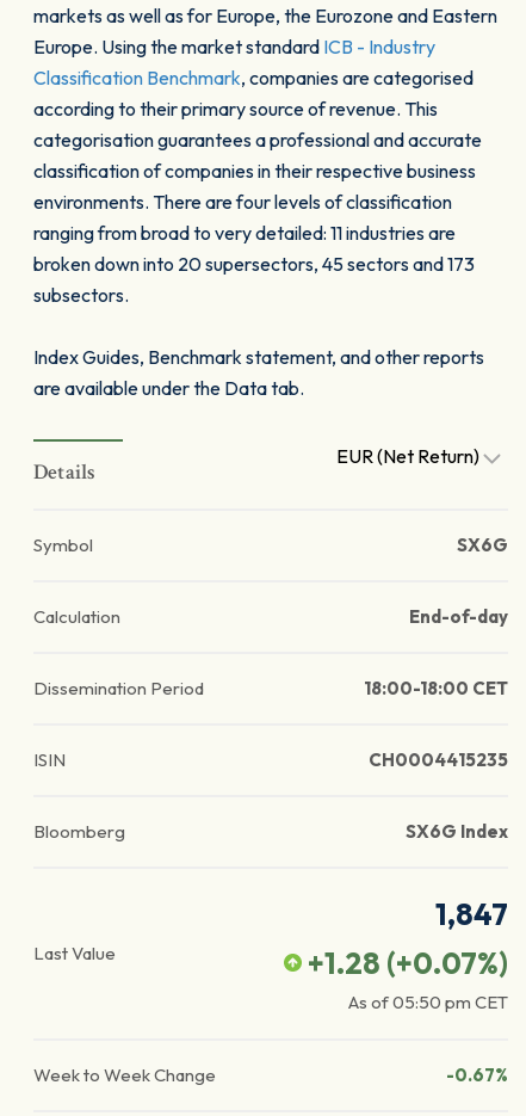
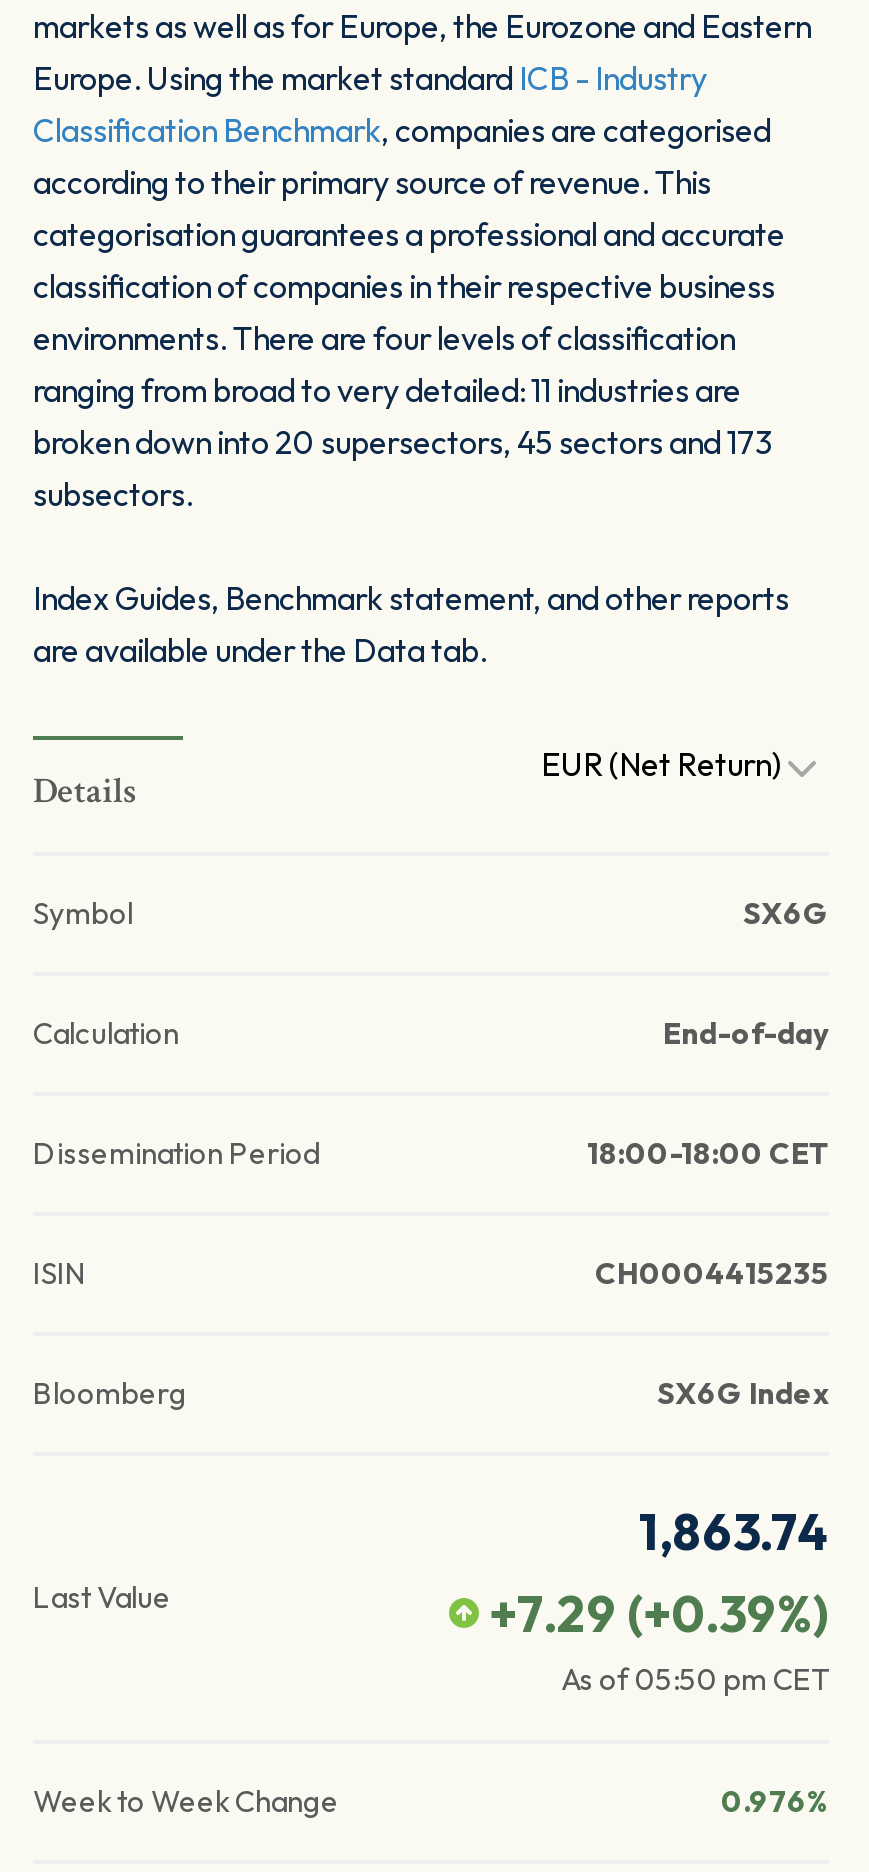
[435,895,508,933] 1,847 -> [639,1500,829,1564] 1,863.74
[308,944,508,982] +1.28 (+0.07%) -> [489,1582,829,1646] +7.29 (+0.39%)
[446,1063,508,1086] -0.67% -> [721,1782,829,1820] 0.976%

